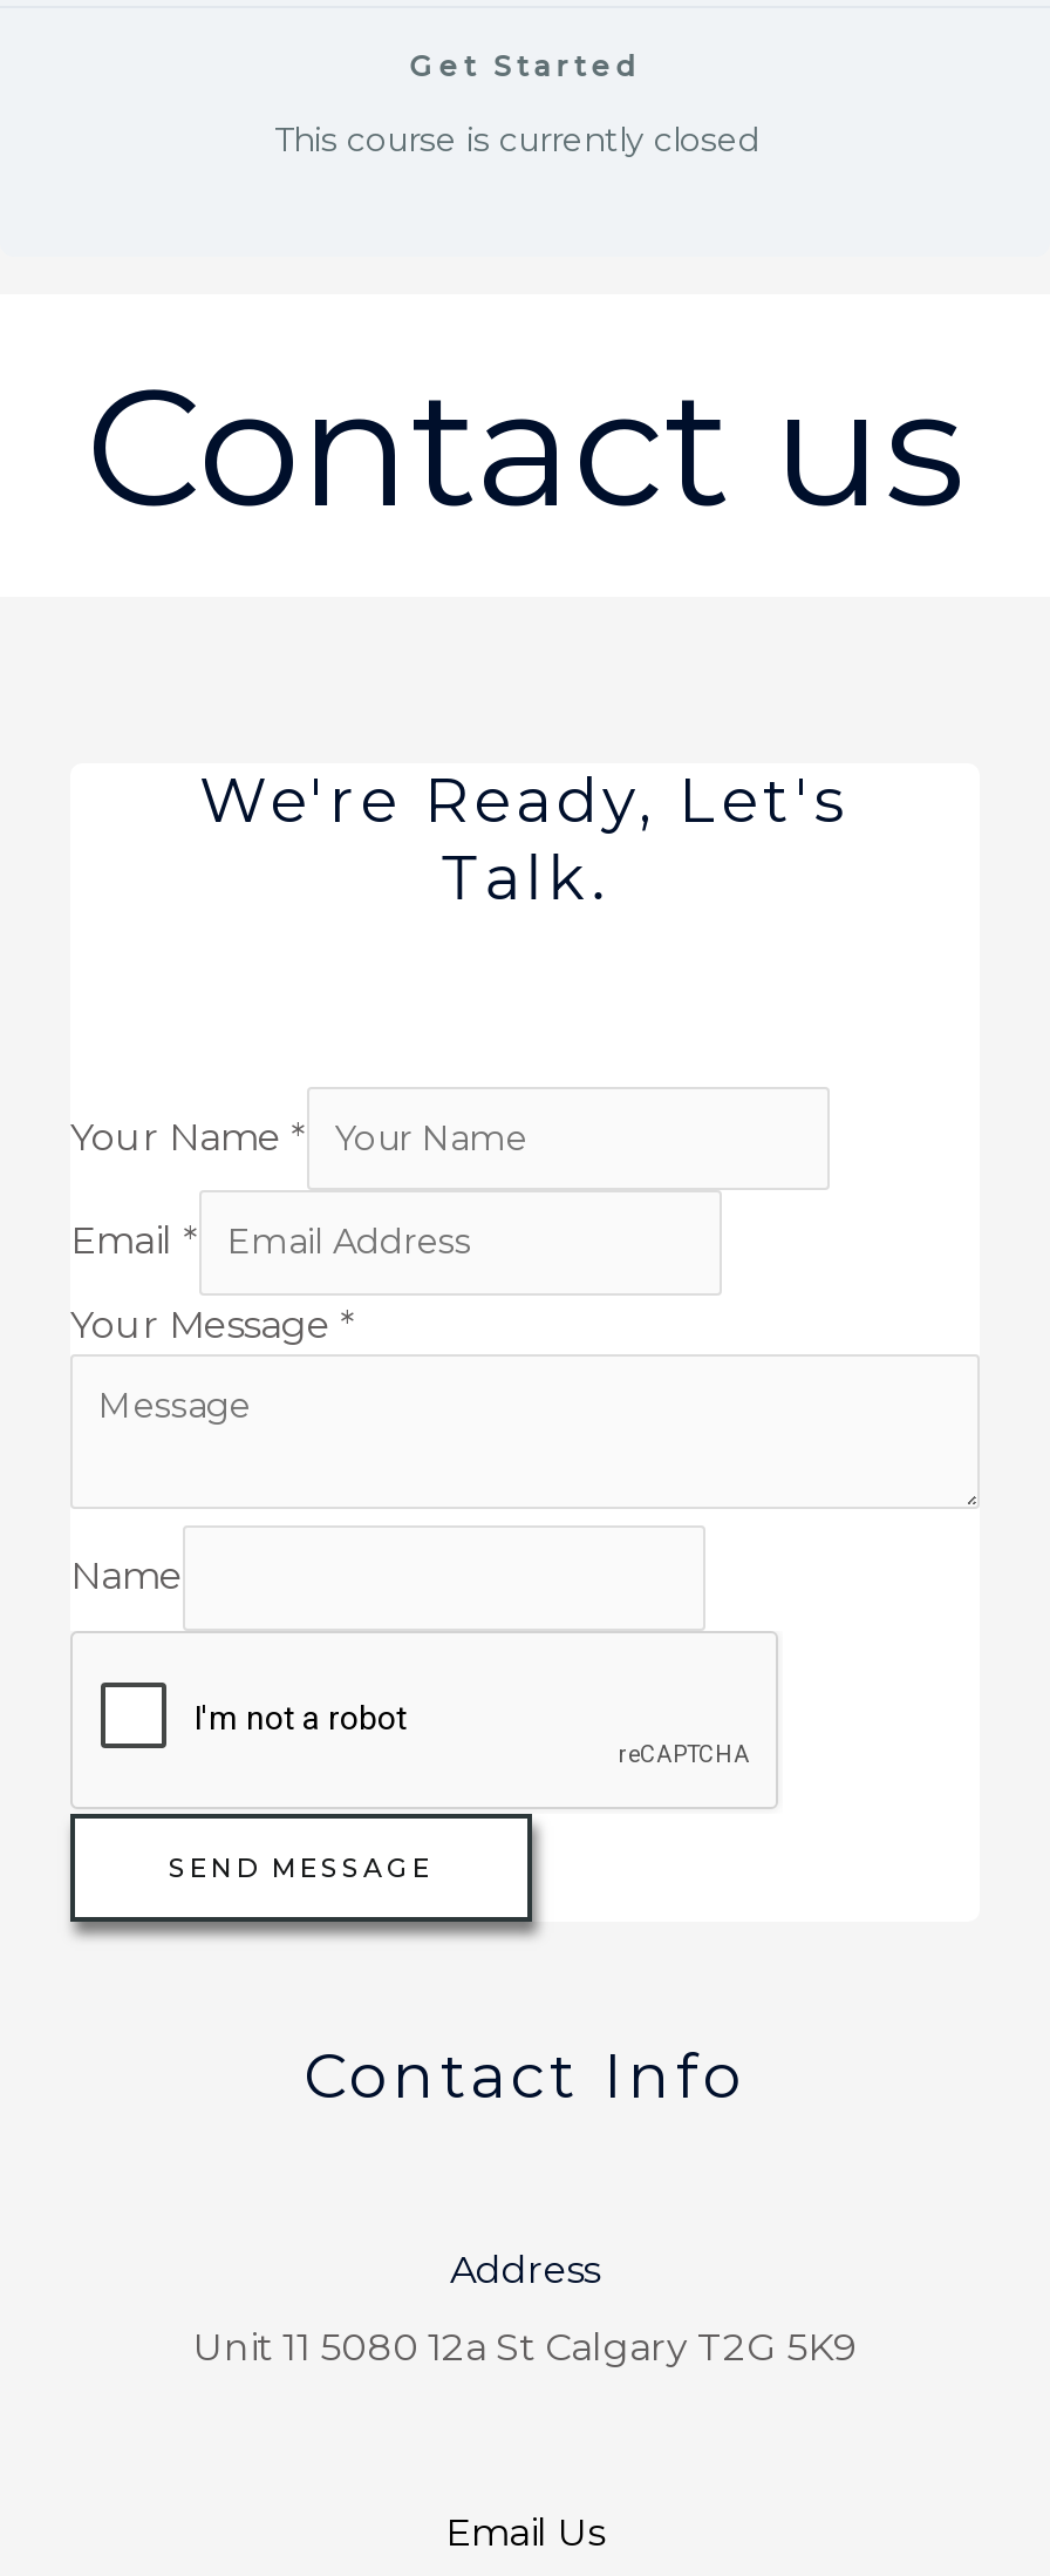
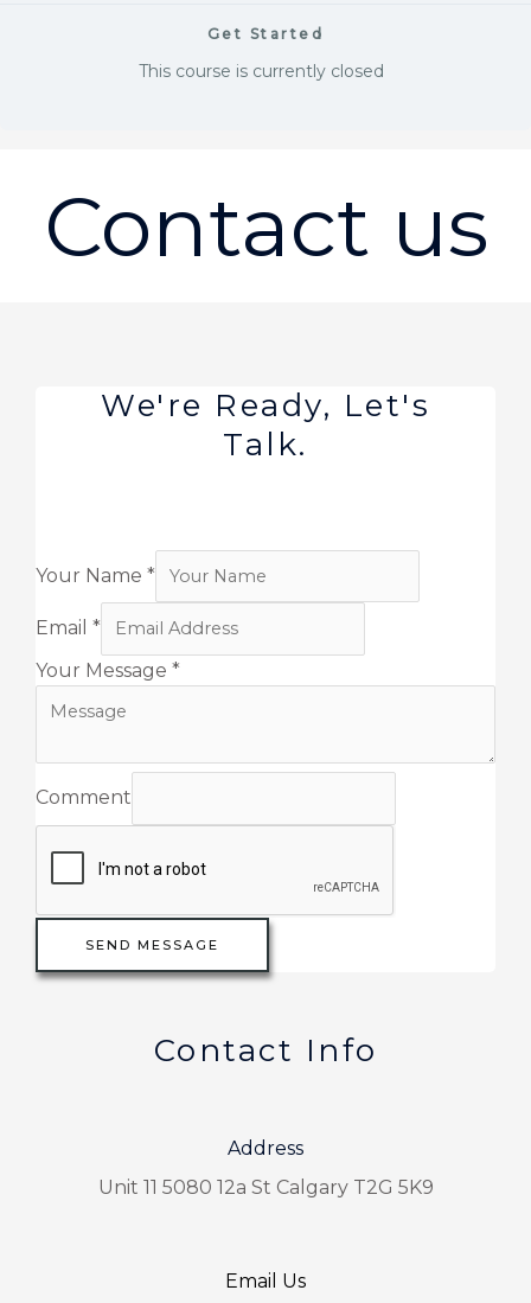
[70,1554,183,1599] Name -> [36,786,132,809] Comment

